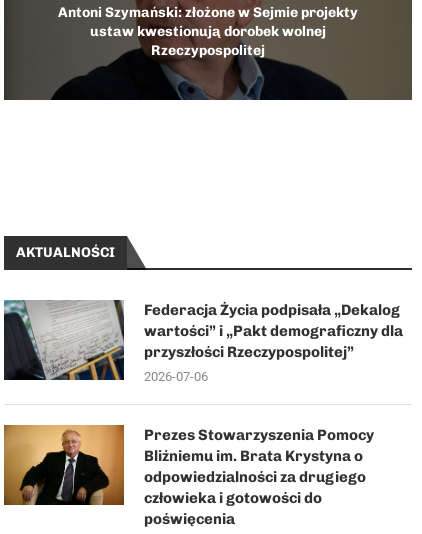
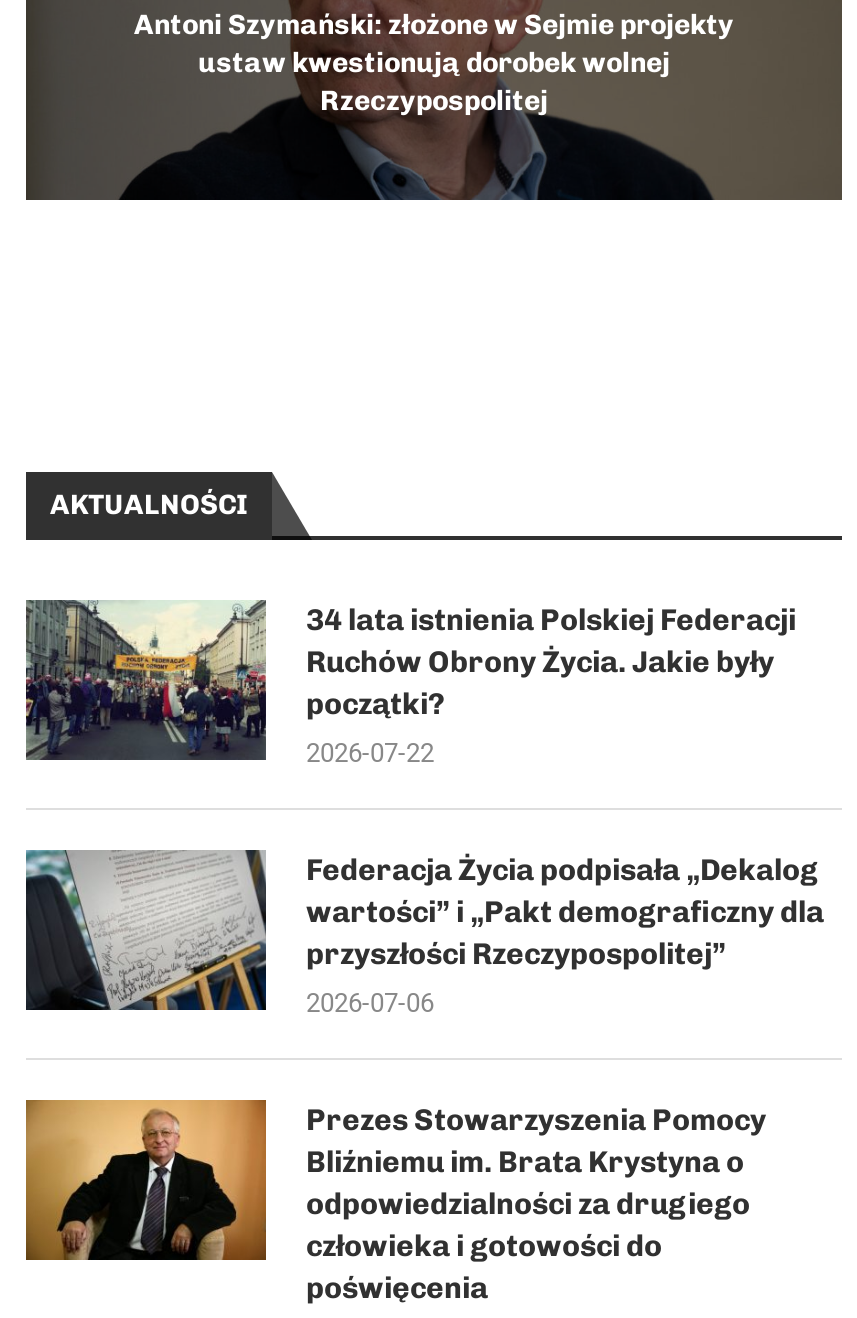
none -> [24,600,796,768] [image] | 34 lata istnienia Polskiej Federacji | Ruchów Obrony Życia. Jakie były | początki? | 2026-07-22

